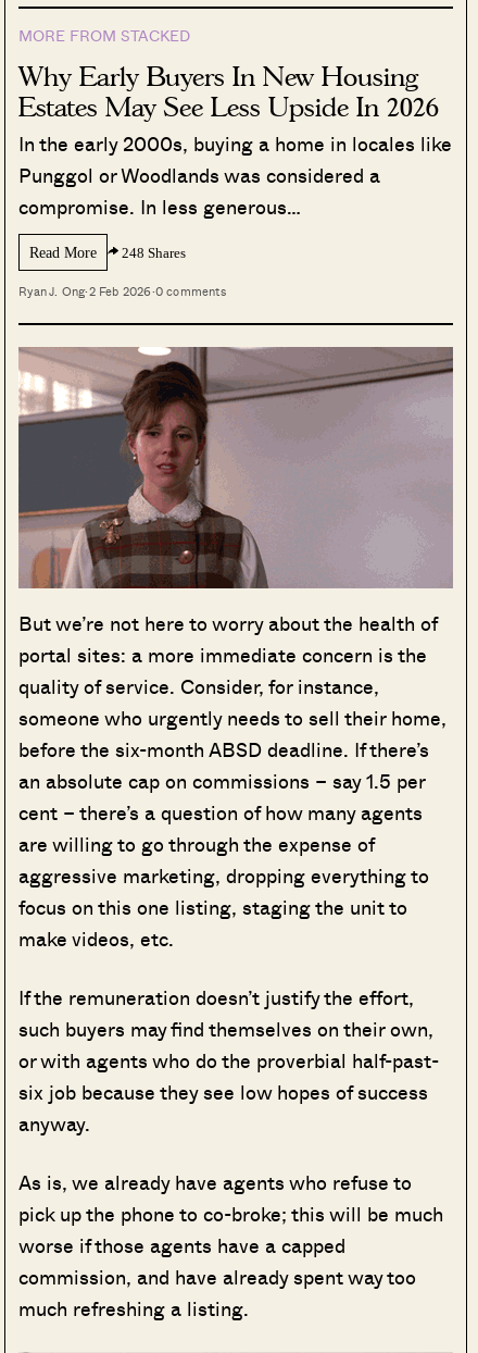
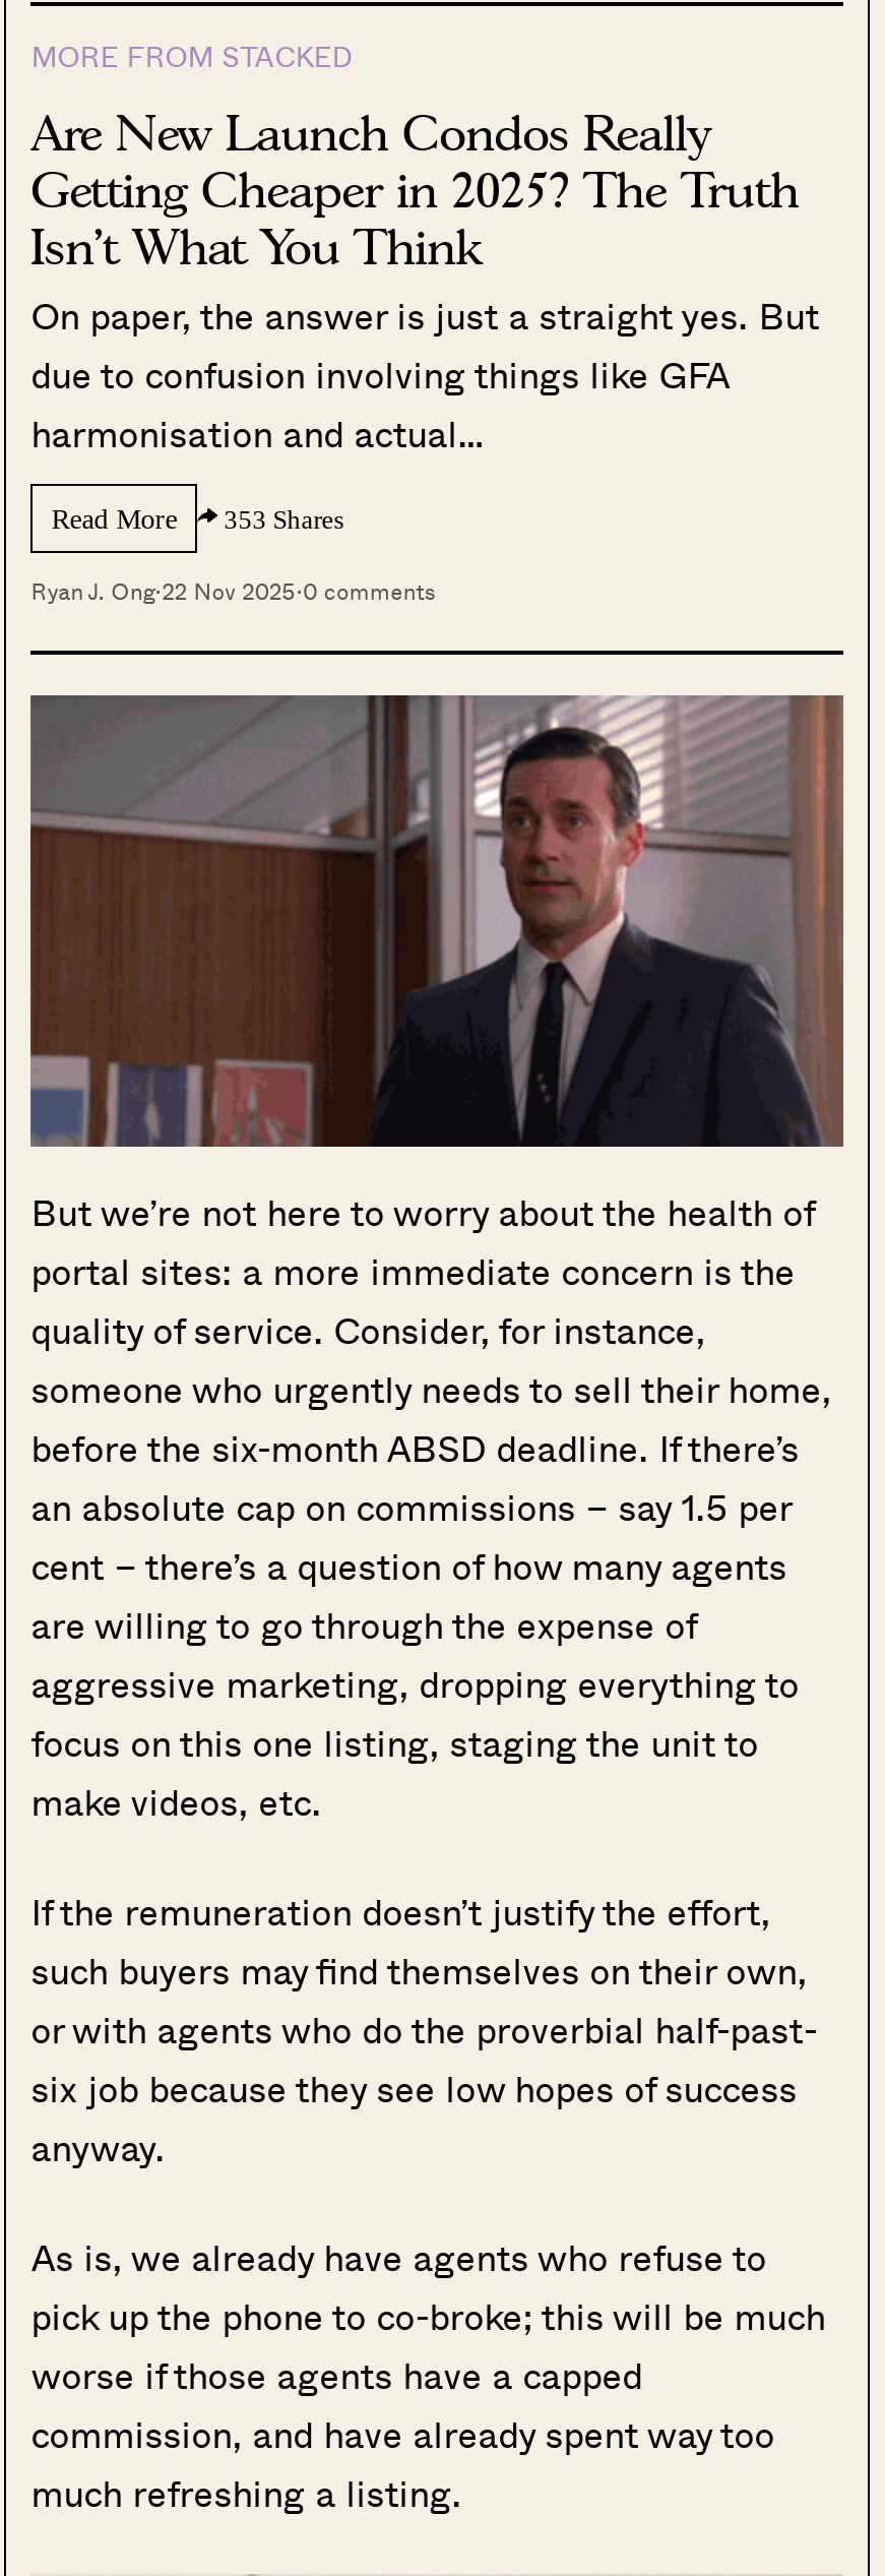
[19,61,452,221] Why Early Buyers In New Housing | Estates May See Less Upside In 2026 | In the early 2000s, buying a home in locales like | Punggol or Woodlands was considered a | compromise. In less generous… -> [31,104,819,460] Are New Launch Condos Really | Getting Cheaper in 2025? The Truth | Isn’t What You Think | On paper, the answer is just a straight yes. But | due to confusion involving things like GFA | harmonisation and actual…
[30,244,186,261] Read More 248 Shares -> [51,504,344,534] Read More 353 Shares
[19,283,226,301] Ryan J. Ong·2 Feb 2026·0 comments -> [31,576,435,609] Ryan J. Ong·22 Nov 2025·0 comments
[18,347,453,589] [image] -> [28,693,843,1147] [image]

